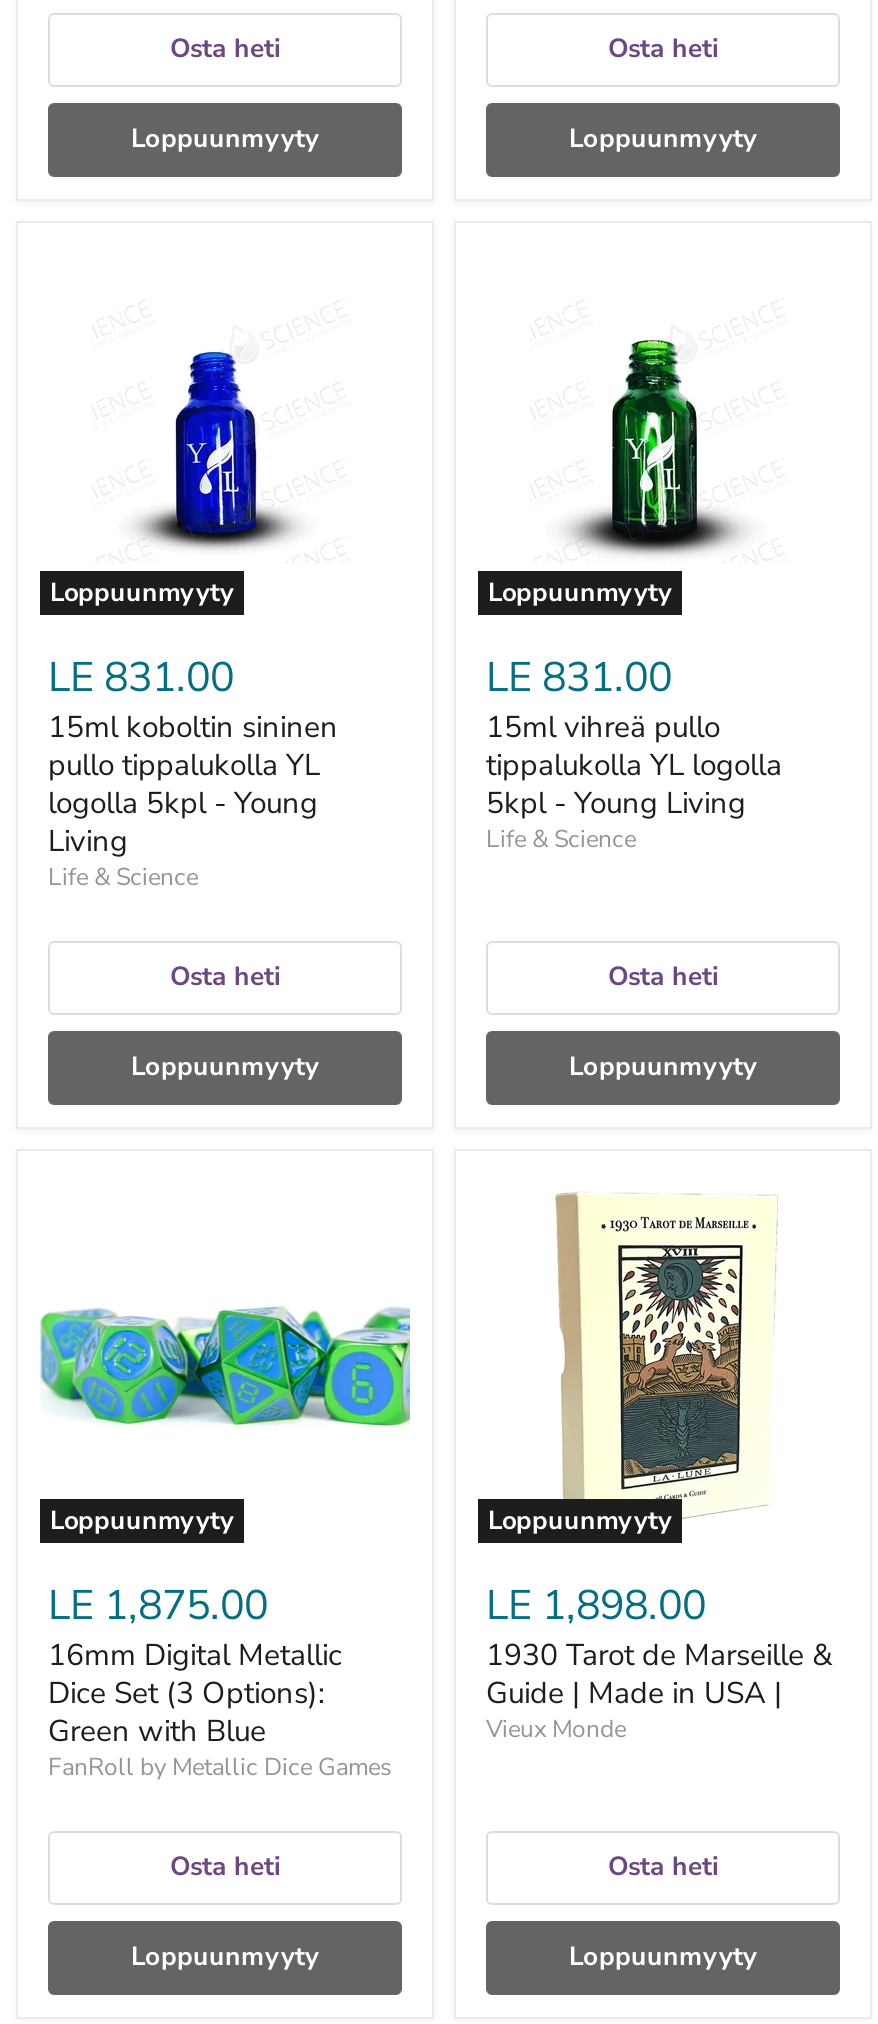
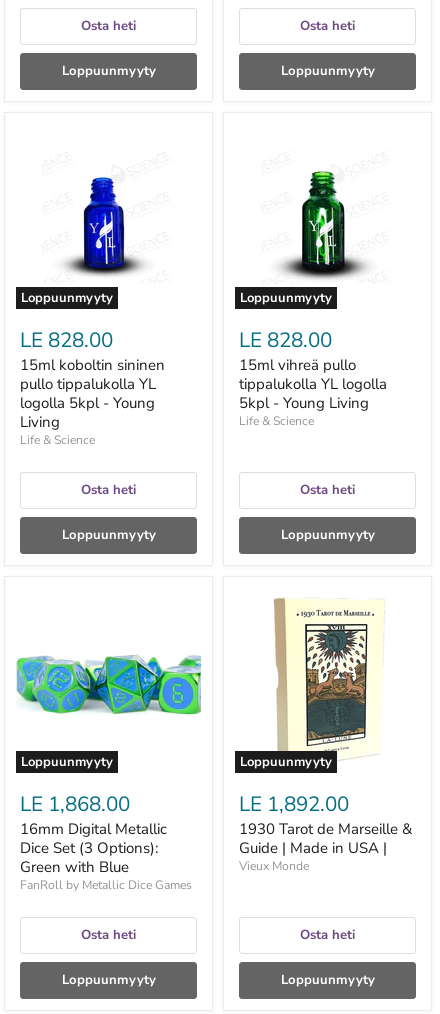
[48,649,234,705] LE 831.00 -> [20,326,113,354] LE 828.00
[486,649,672,705] LE 831.00 -> [239,326,332,354] LE 828.00
[48,1577,268,1633] LE 1,875.00 -> [20,790,130,818] LE 1,868.00
[486,1577,706,1633] LE 1,898.00 -> [239,790,349,818] LE 1,892.00

